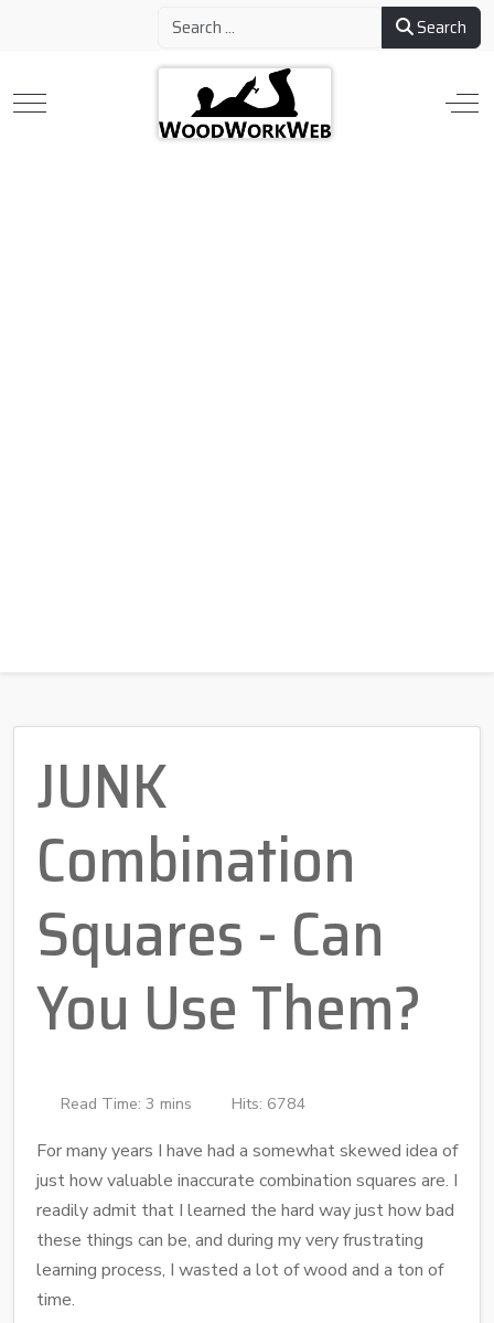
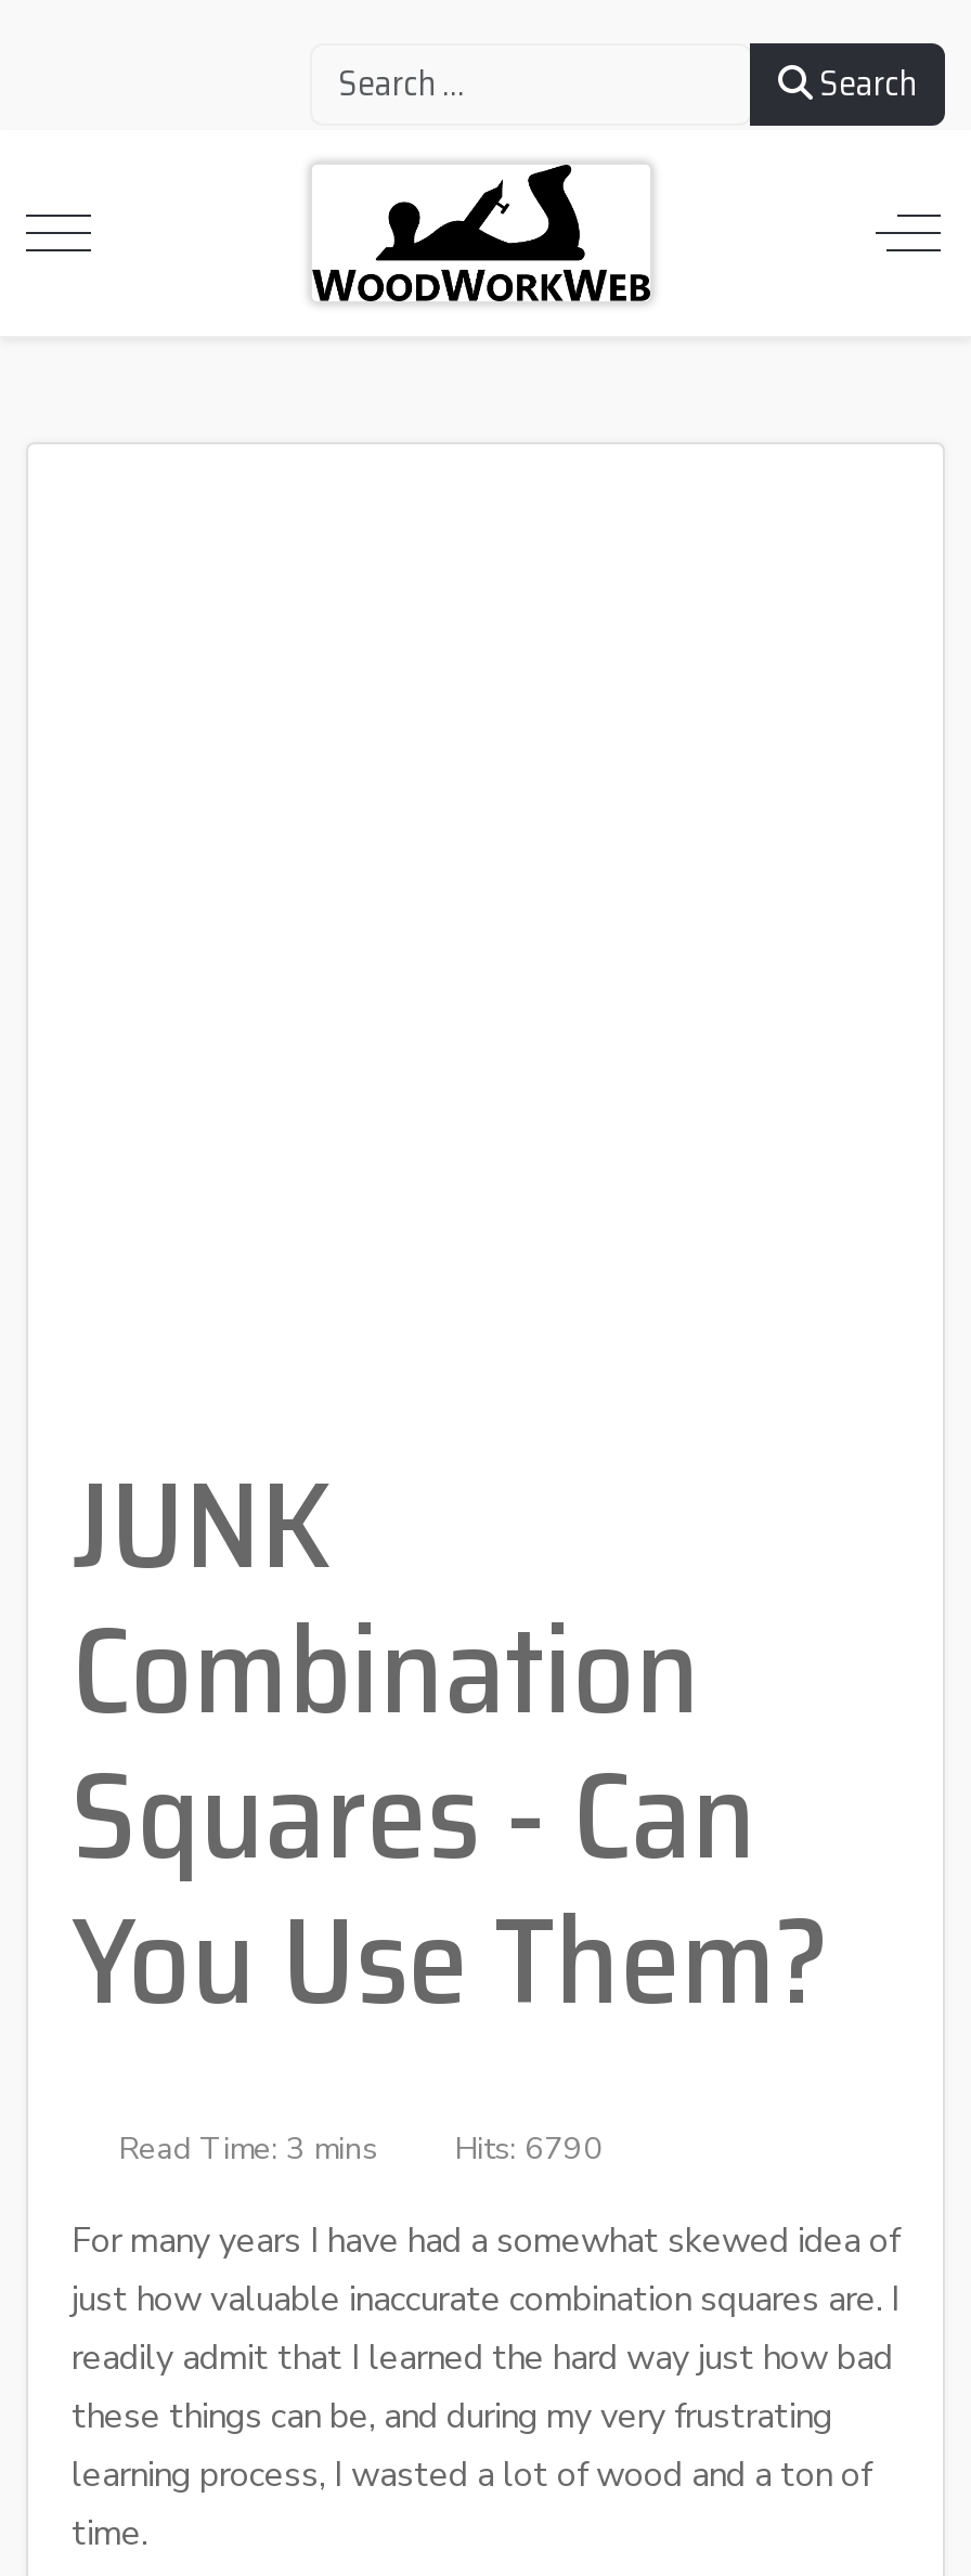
[61,1092,307,1114] Read Time: 3 mins Hits: 6784 -> [119,2126,603,2170] Read Time: 3 mins Hits: 6790

